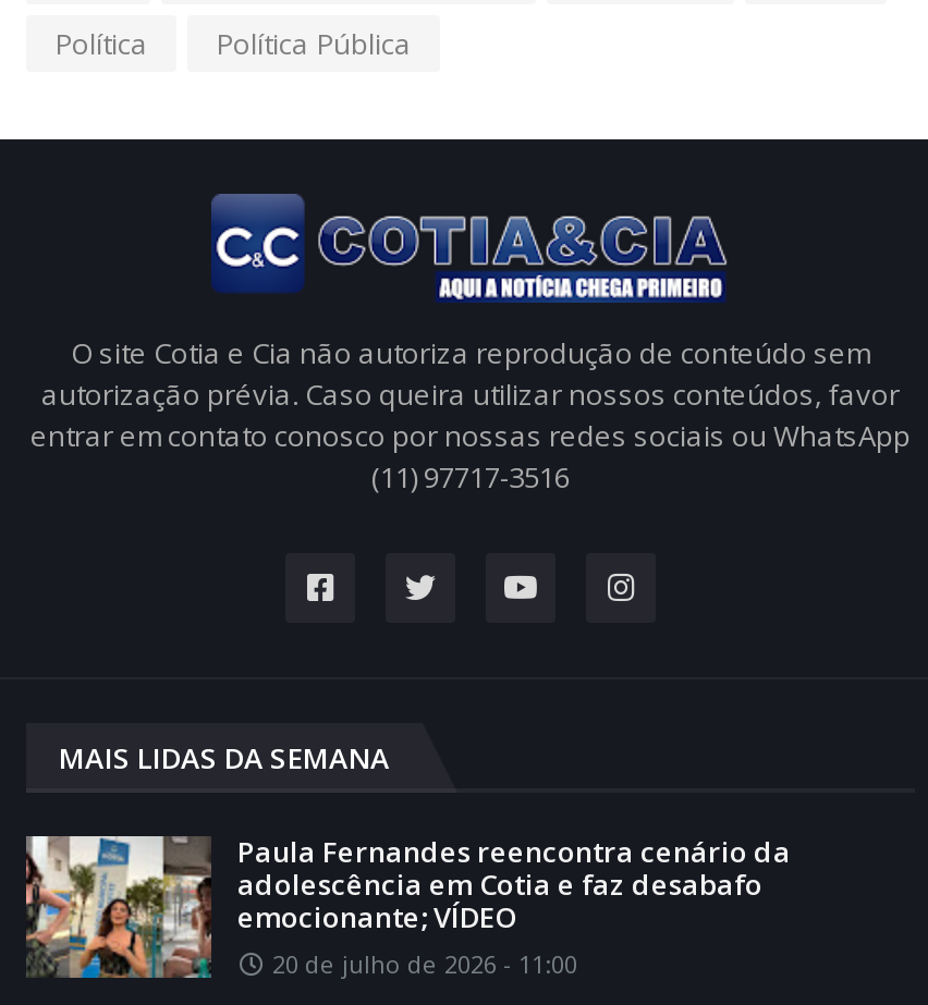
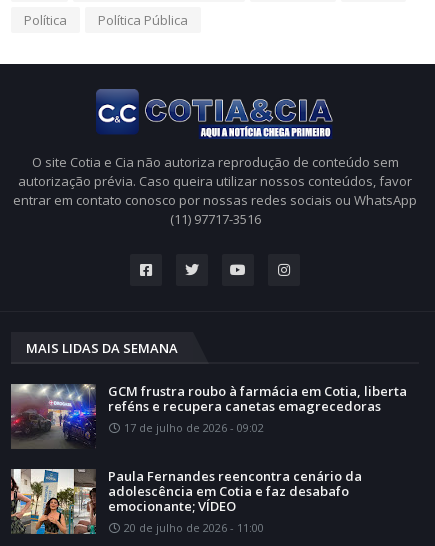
none -> [11,382,407,448] [image] | GCM frustra roubo à farmácia em Cotia, liberta | reféns e recupera canetas emagrecedoras | 17 de julho de 2026 - 09:02

